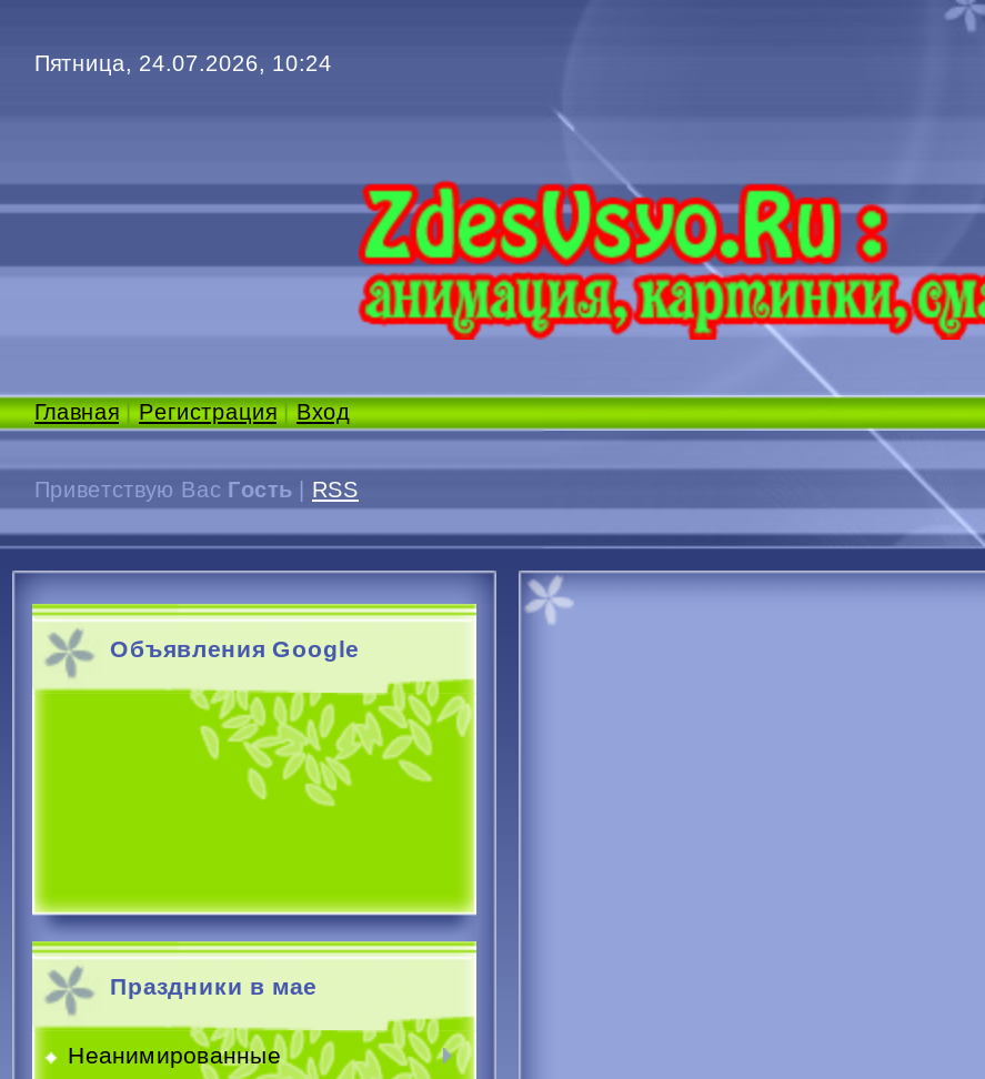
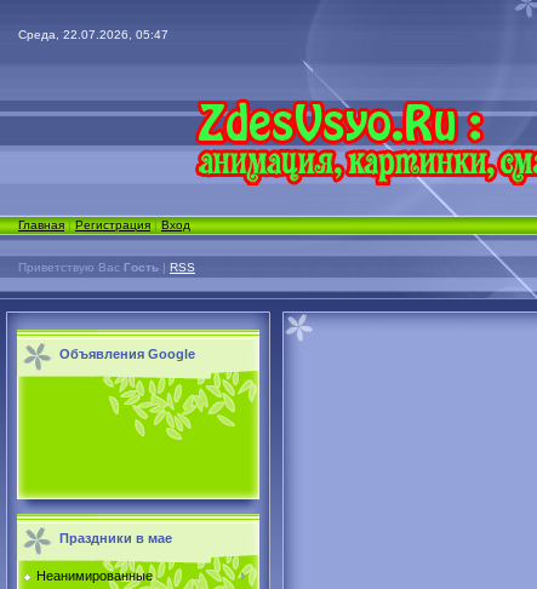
[34,51,332,75] Пятница, 24.07.2026, 10:24 -> [18,28,168,41] Среда, 22.07.2026, 05:47

